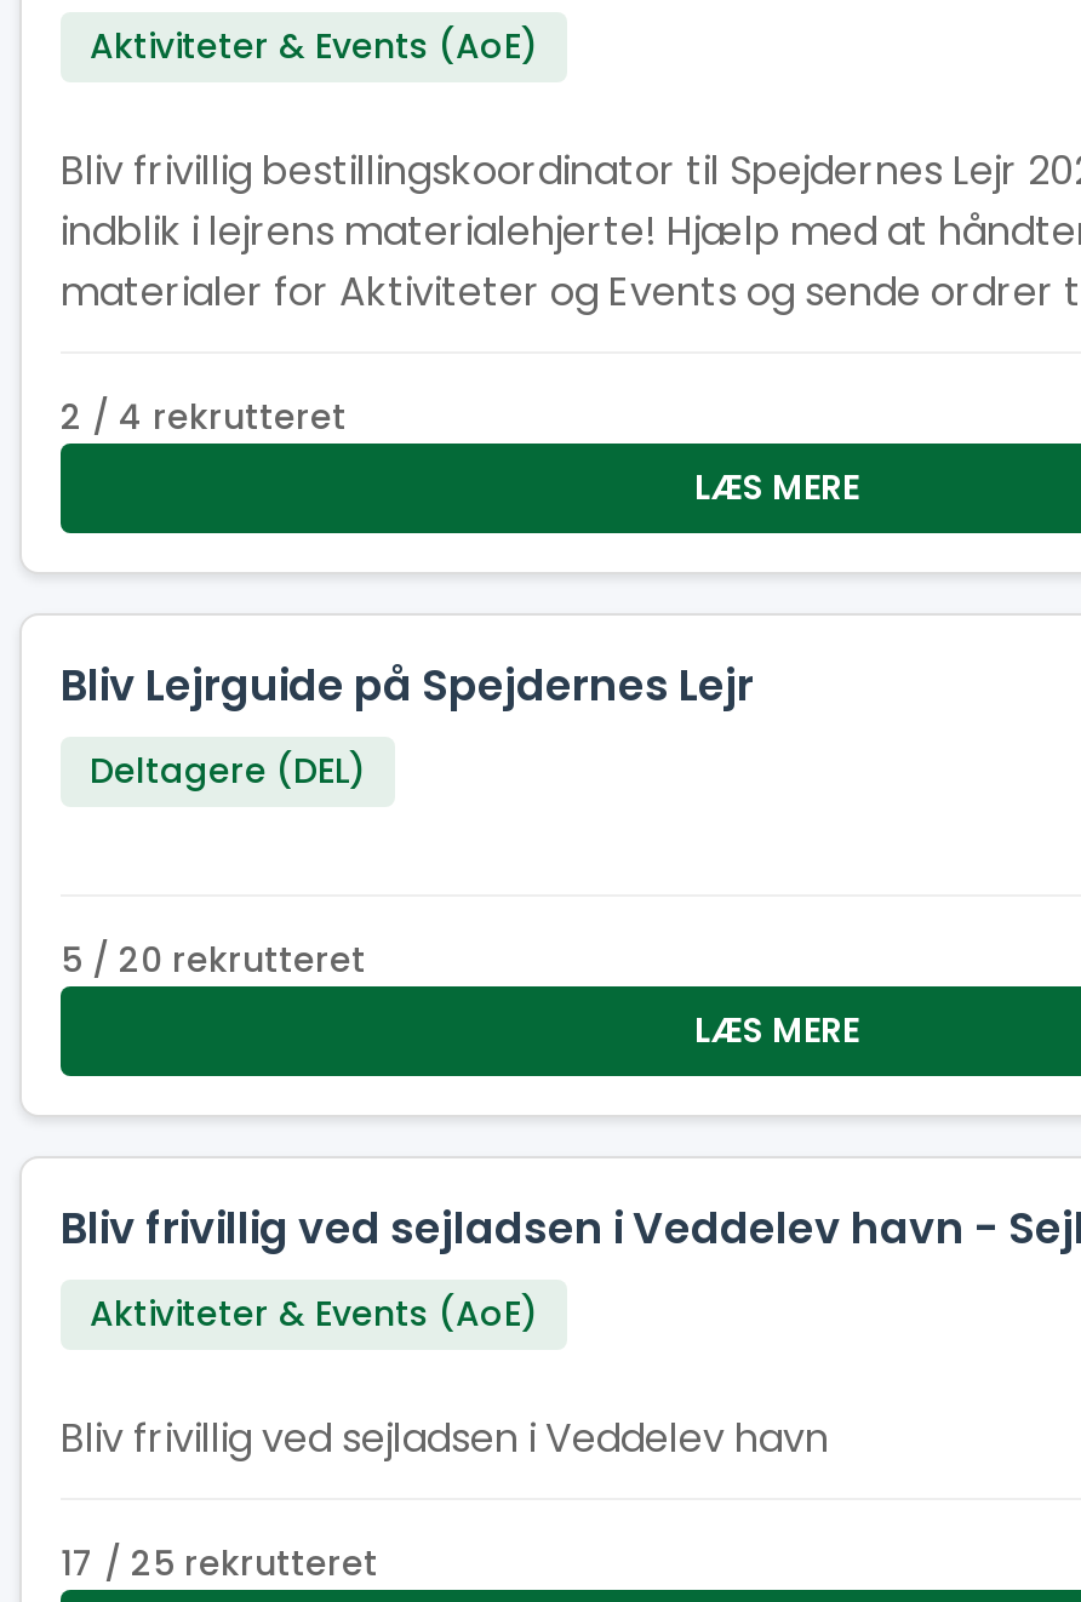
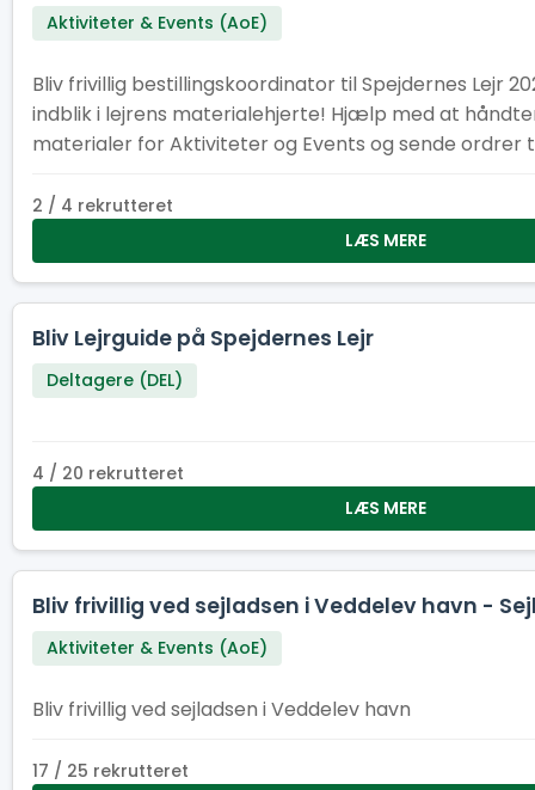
[61,936,366,984] 5 / 20 rekrutteret -> [32,461,184,485] 4 / 20 rekrutteret

